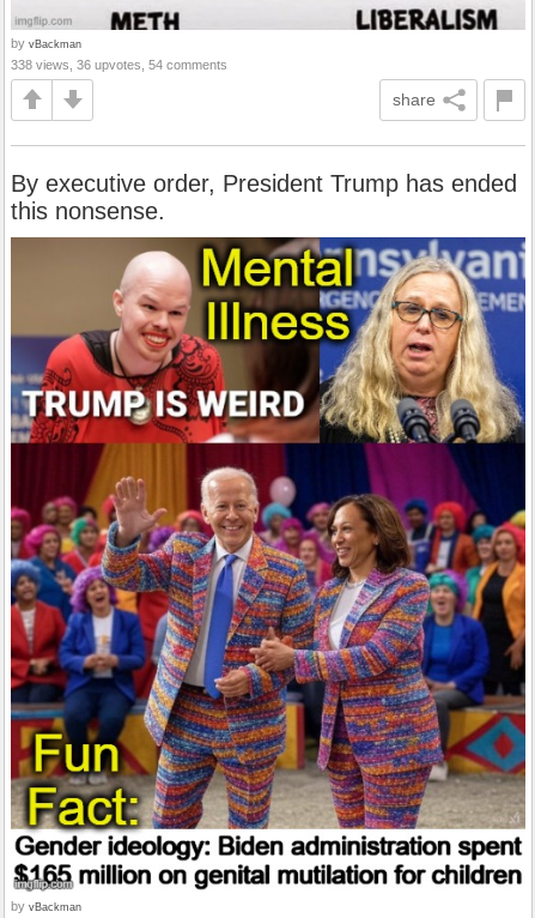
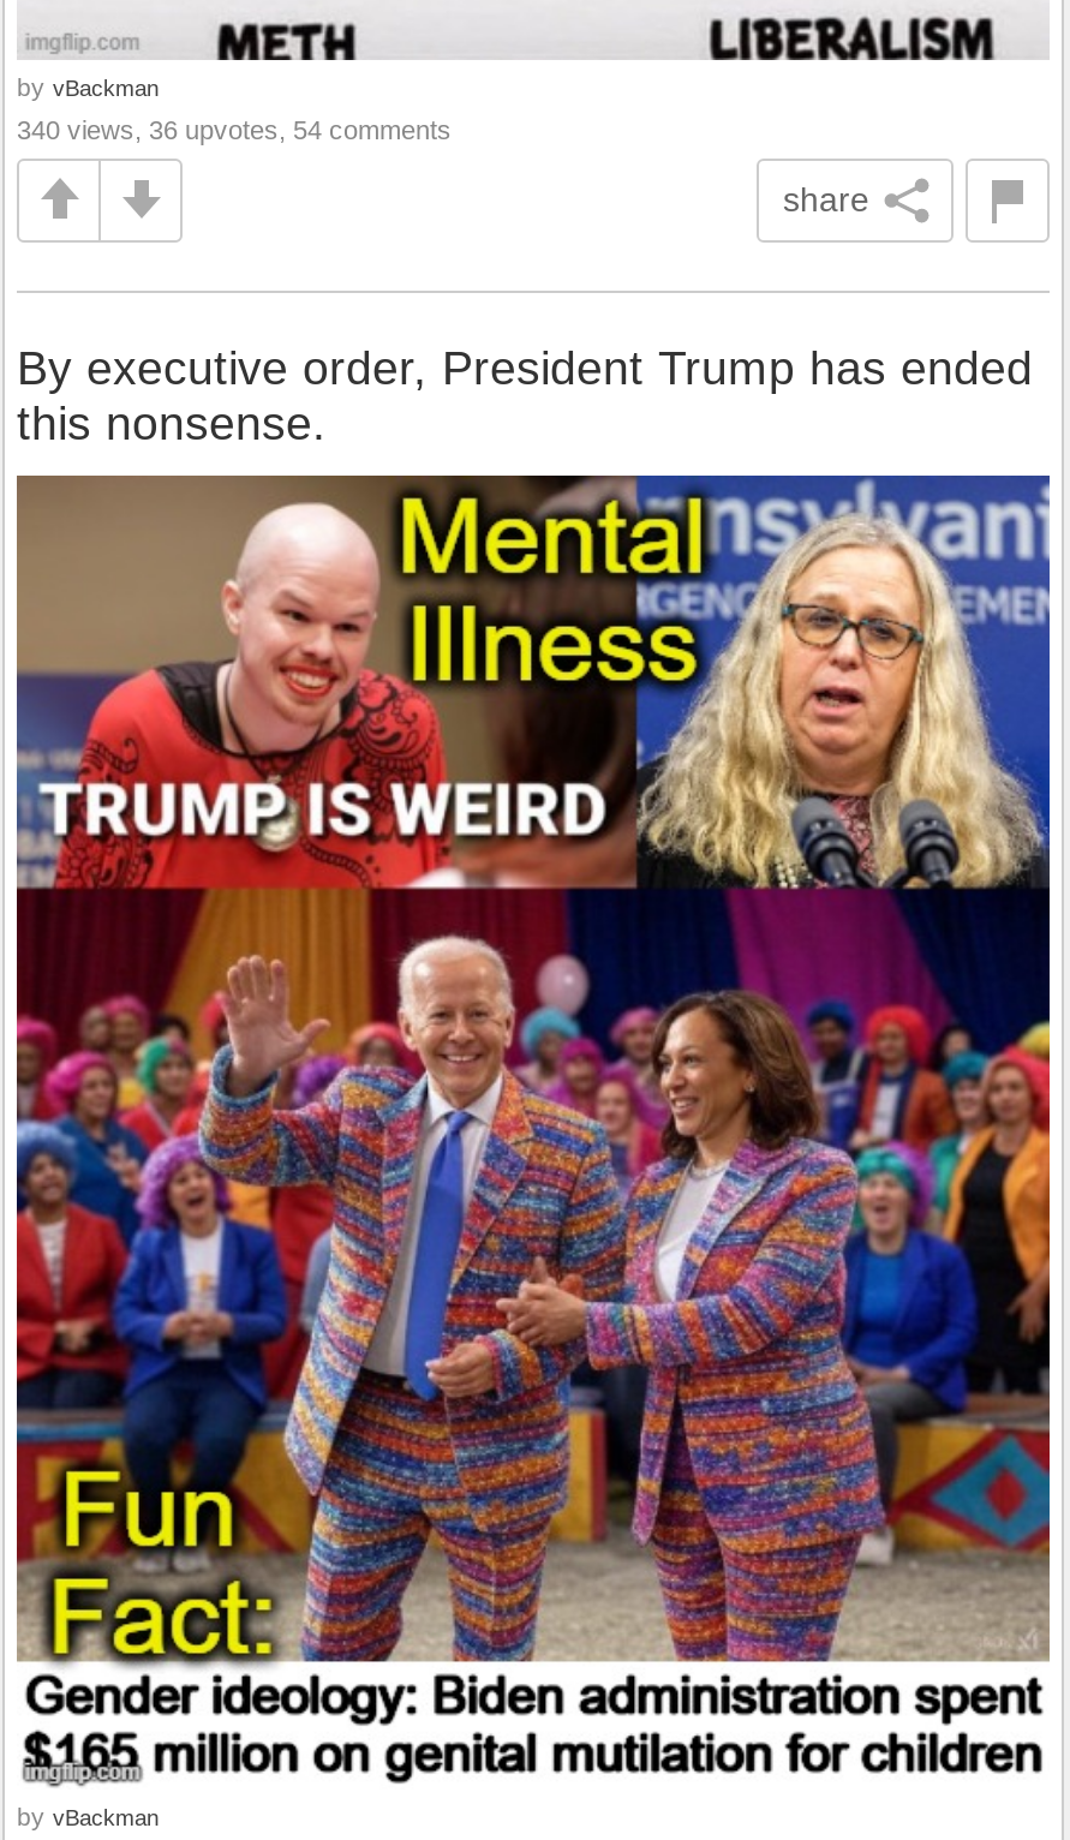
[11,57,227,71] 338 views, 36 upvotes, 54 comments -> [17,114,452,143] 340 views, 36 upvotes, 54 comments

